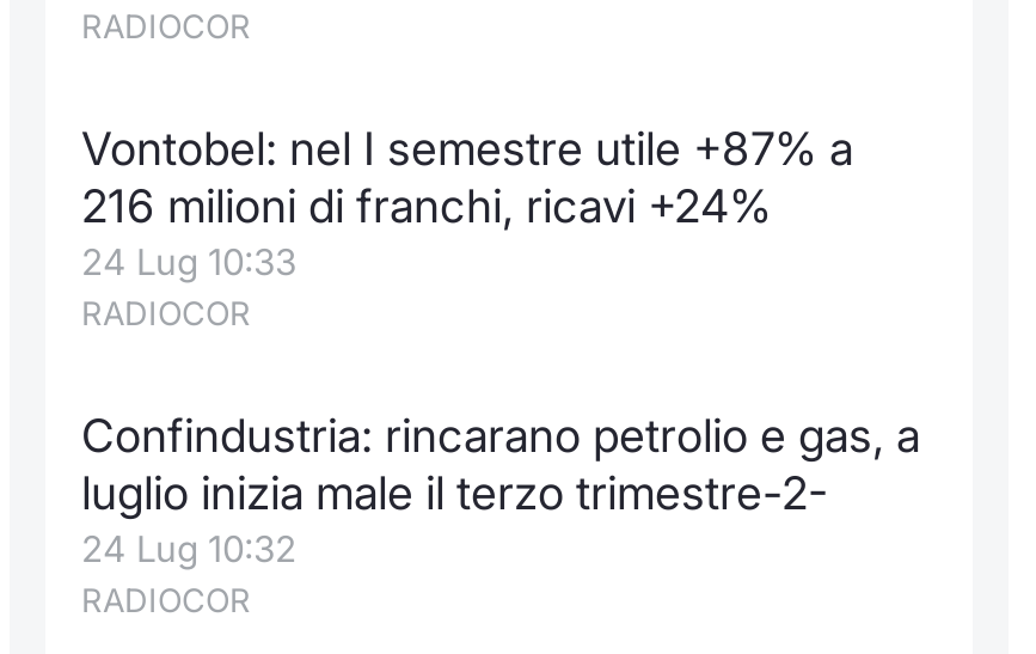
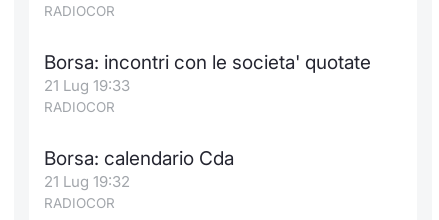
[81,122,853,285] Vontobel: nel I semestre utile +87% a | 216 milioni di franchi, ricavi +24% | 24 Lug 10:33 -> [44,51,371,95] Borsa: incontri con le societa' quotate | 21 Lug 19:33
[81,409,920,572] Confindustria: rincarano petrolio e gas, a | luglio inizia male il terzo trimestre-2- | 24 Lug 10:32 -> [44,147,234,191] Borsa: calendario Cda | 21 Lug 19:32

